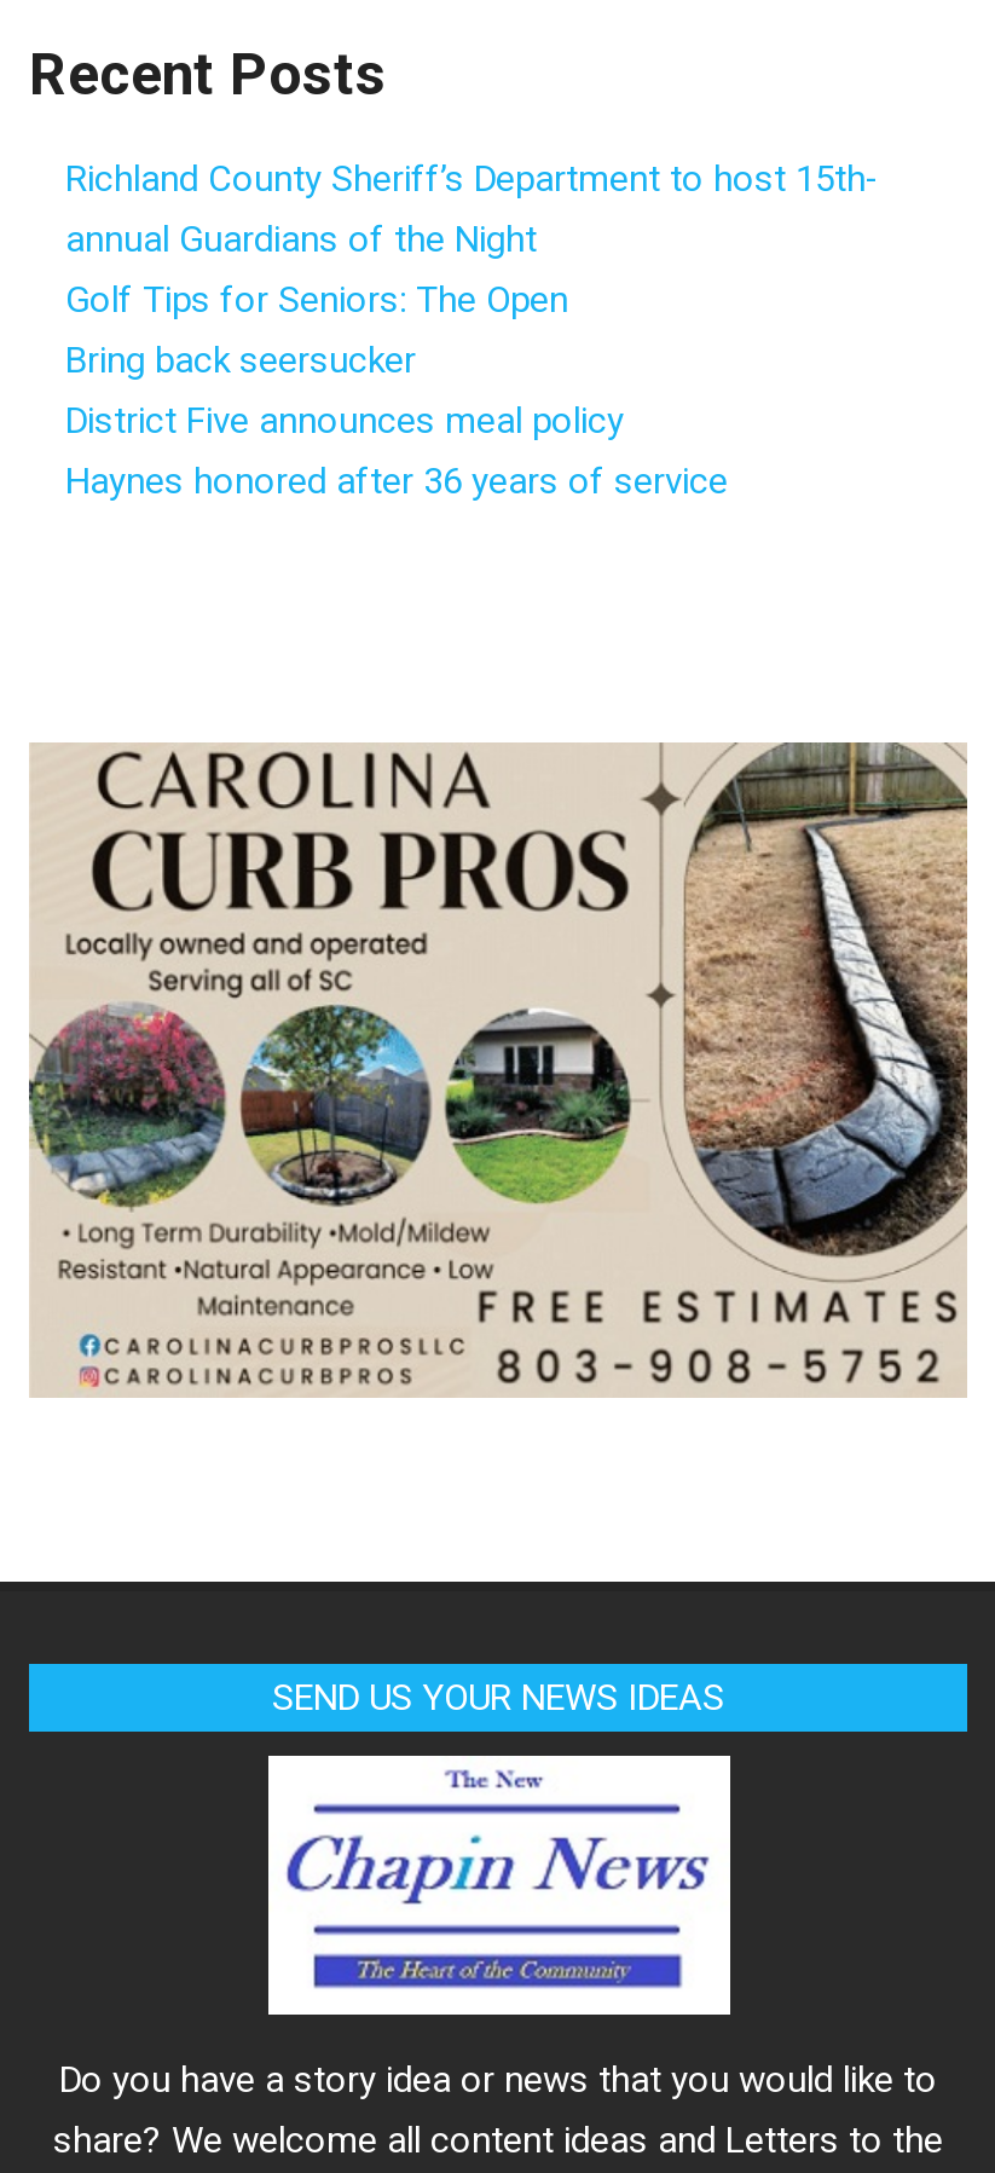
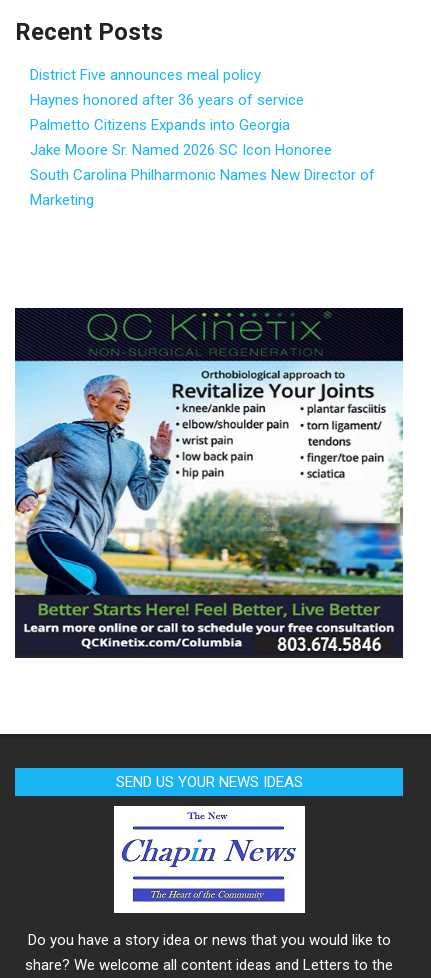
[65,156,880,381] Richland County Sheriff’s Department to host 15th- | annual Guardians of the Night | Golf Tips for Seniors: The Open | Bring back seersucker -> none
moved [65,398,728,502] -> [30,66,304,109]: District Five announces meal policy | Haynes honored after 36 years of service
none -> [30,116,375,209] Palmetto Citizens Expands into Georgia | Jake Moore Sr. Named 2026 SC Icon Honoree | South Carolina Philharmonic Names New Director of | Marketing
[29,740,970,1398] [image] -> [14,307,404,659] [image]

